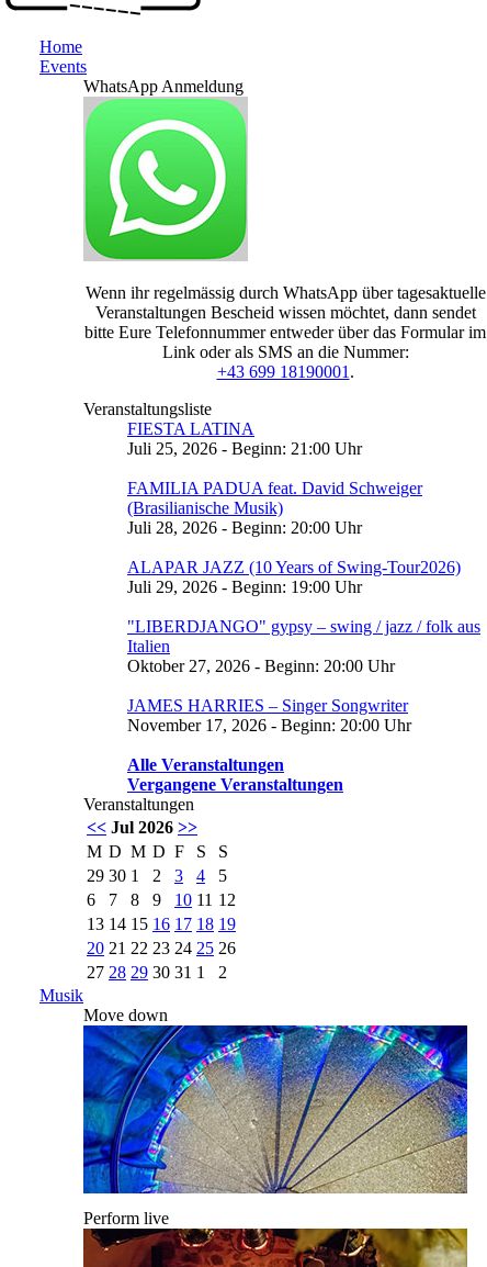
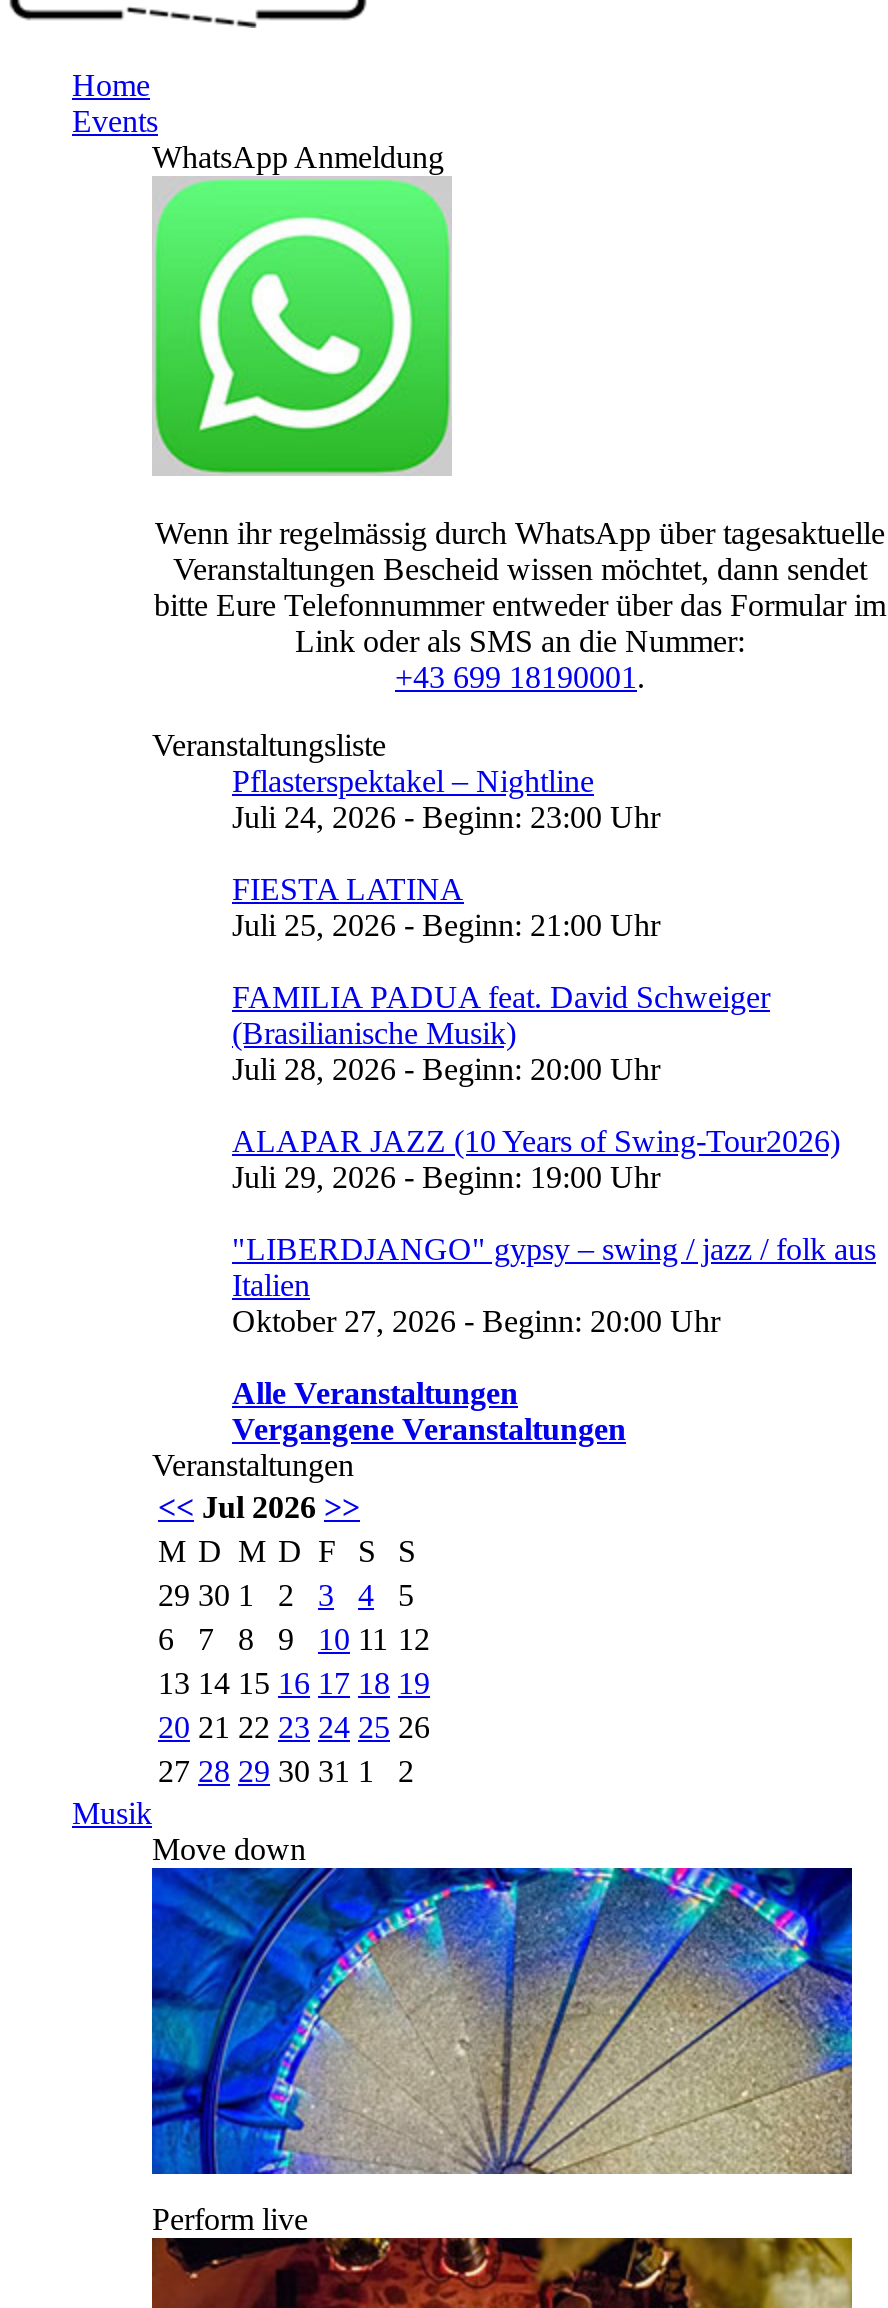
none -> [232,764,660,834] Pflasterspektakel – Nightline | Juli 24, 2026 - Beginn: 23:00 Uhr
moved [127,419,480,675] -> [232,872,876,1338]: FIESTA LATINA | Juli 25, 2026 - Beginn: 21:00 Uhr | FAMILIA PADUA feat. David Schweiger | ... | Italien | Oktober 27, 2026 - Beginn: 20:00 Uhr
[127,696,411,735] JAMES HARRIES – Singer Songwriter | November 17, 2026 - Beginn: 20:00 Uhr -> none

